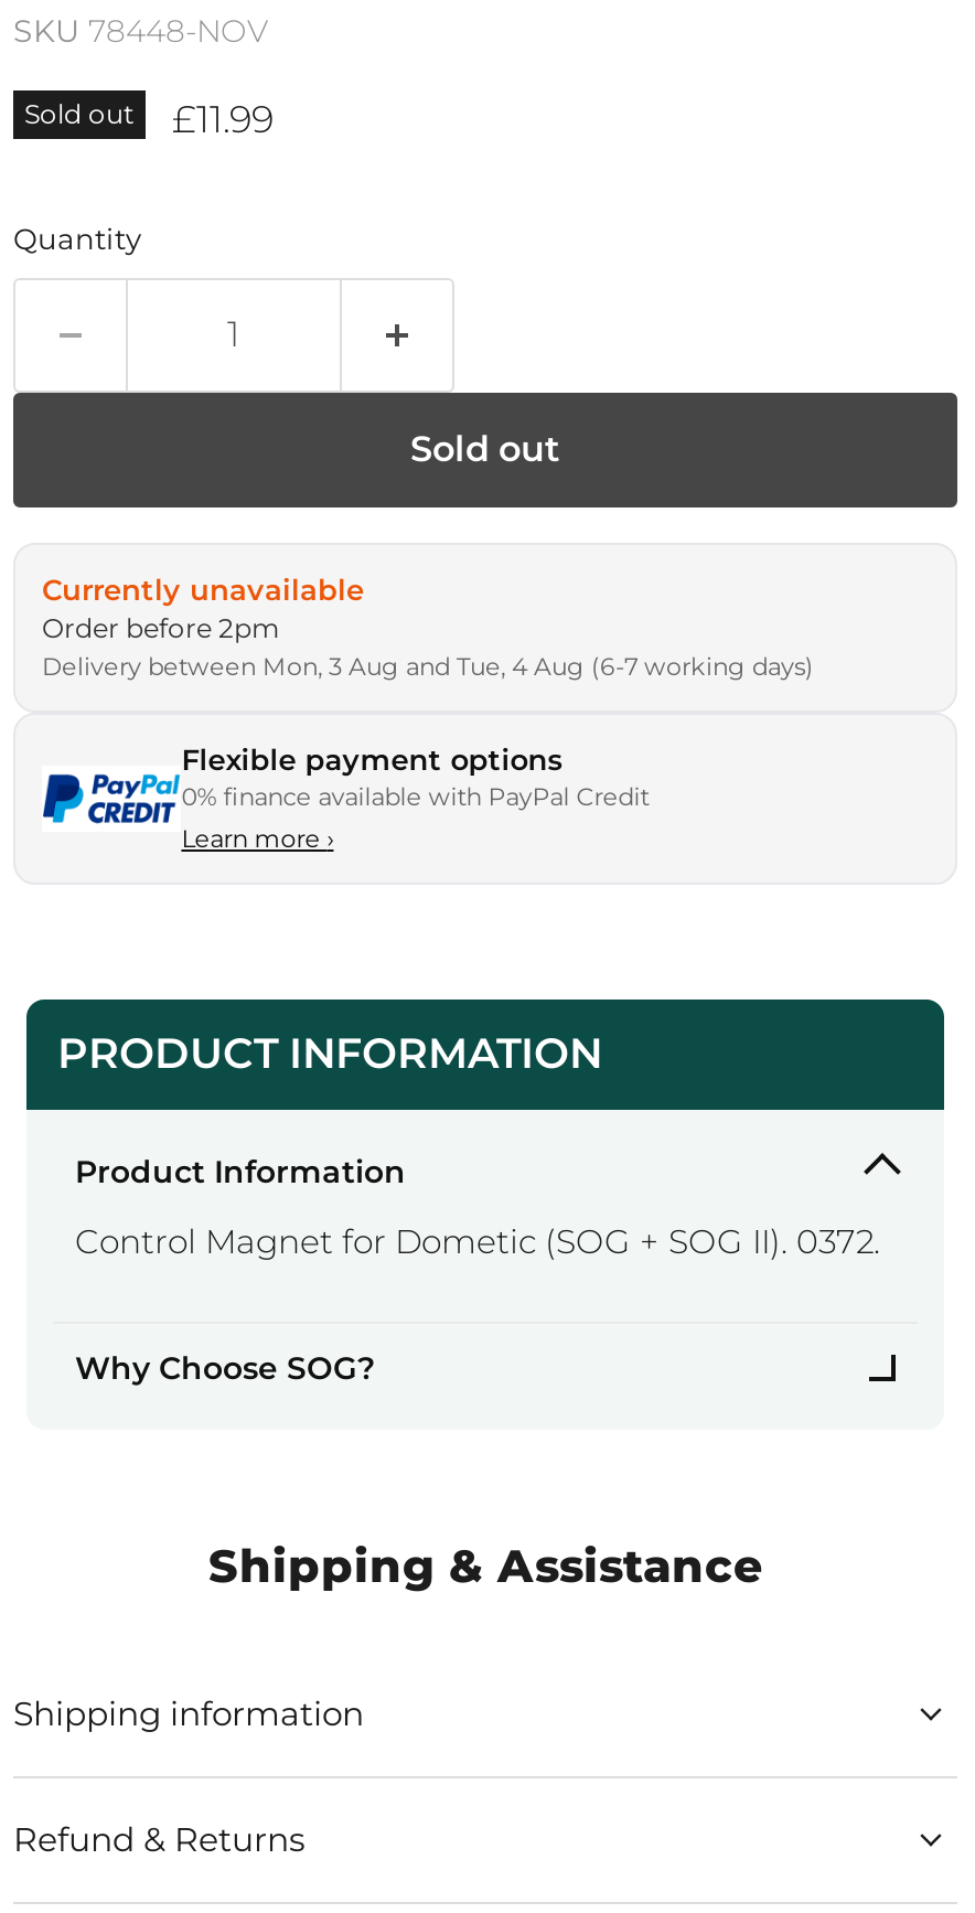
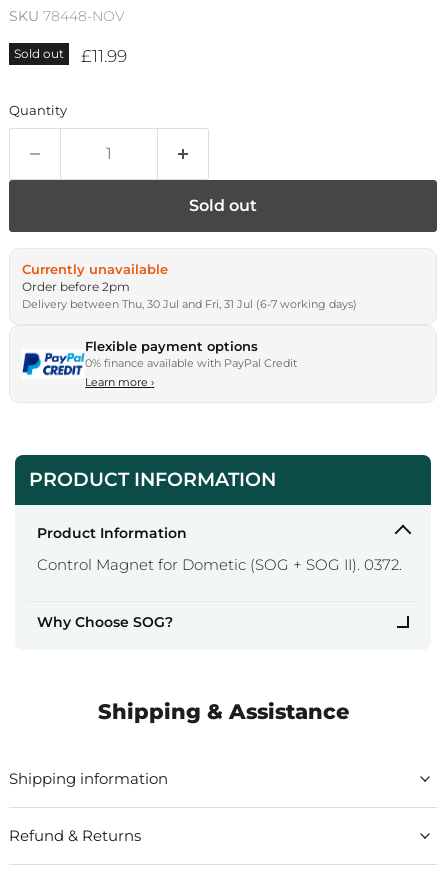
[42,651,814,682] Delivery between Mon, 3 Aug and Tue, 4 Aug (6-7 working days) -> [22,297,357,311] Delivery between Thu, 30 Jul and Fri, 31 Jul (6-7 working days)

